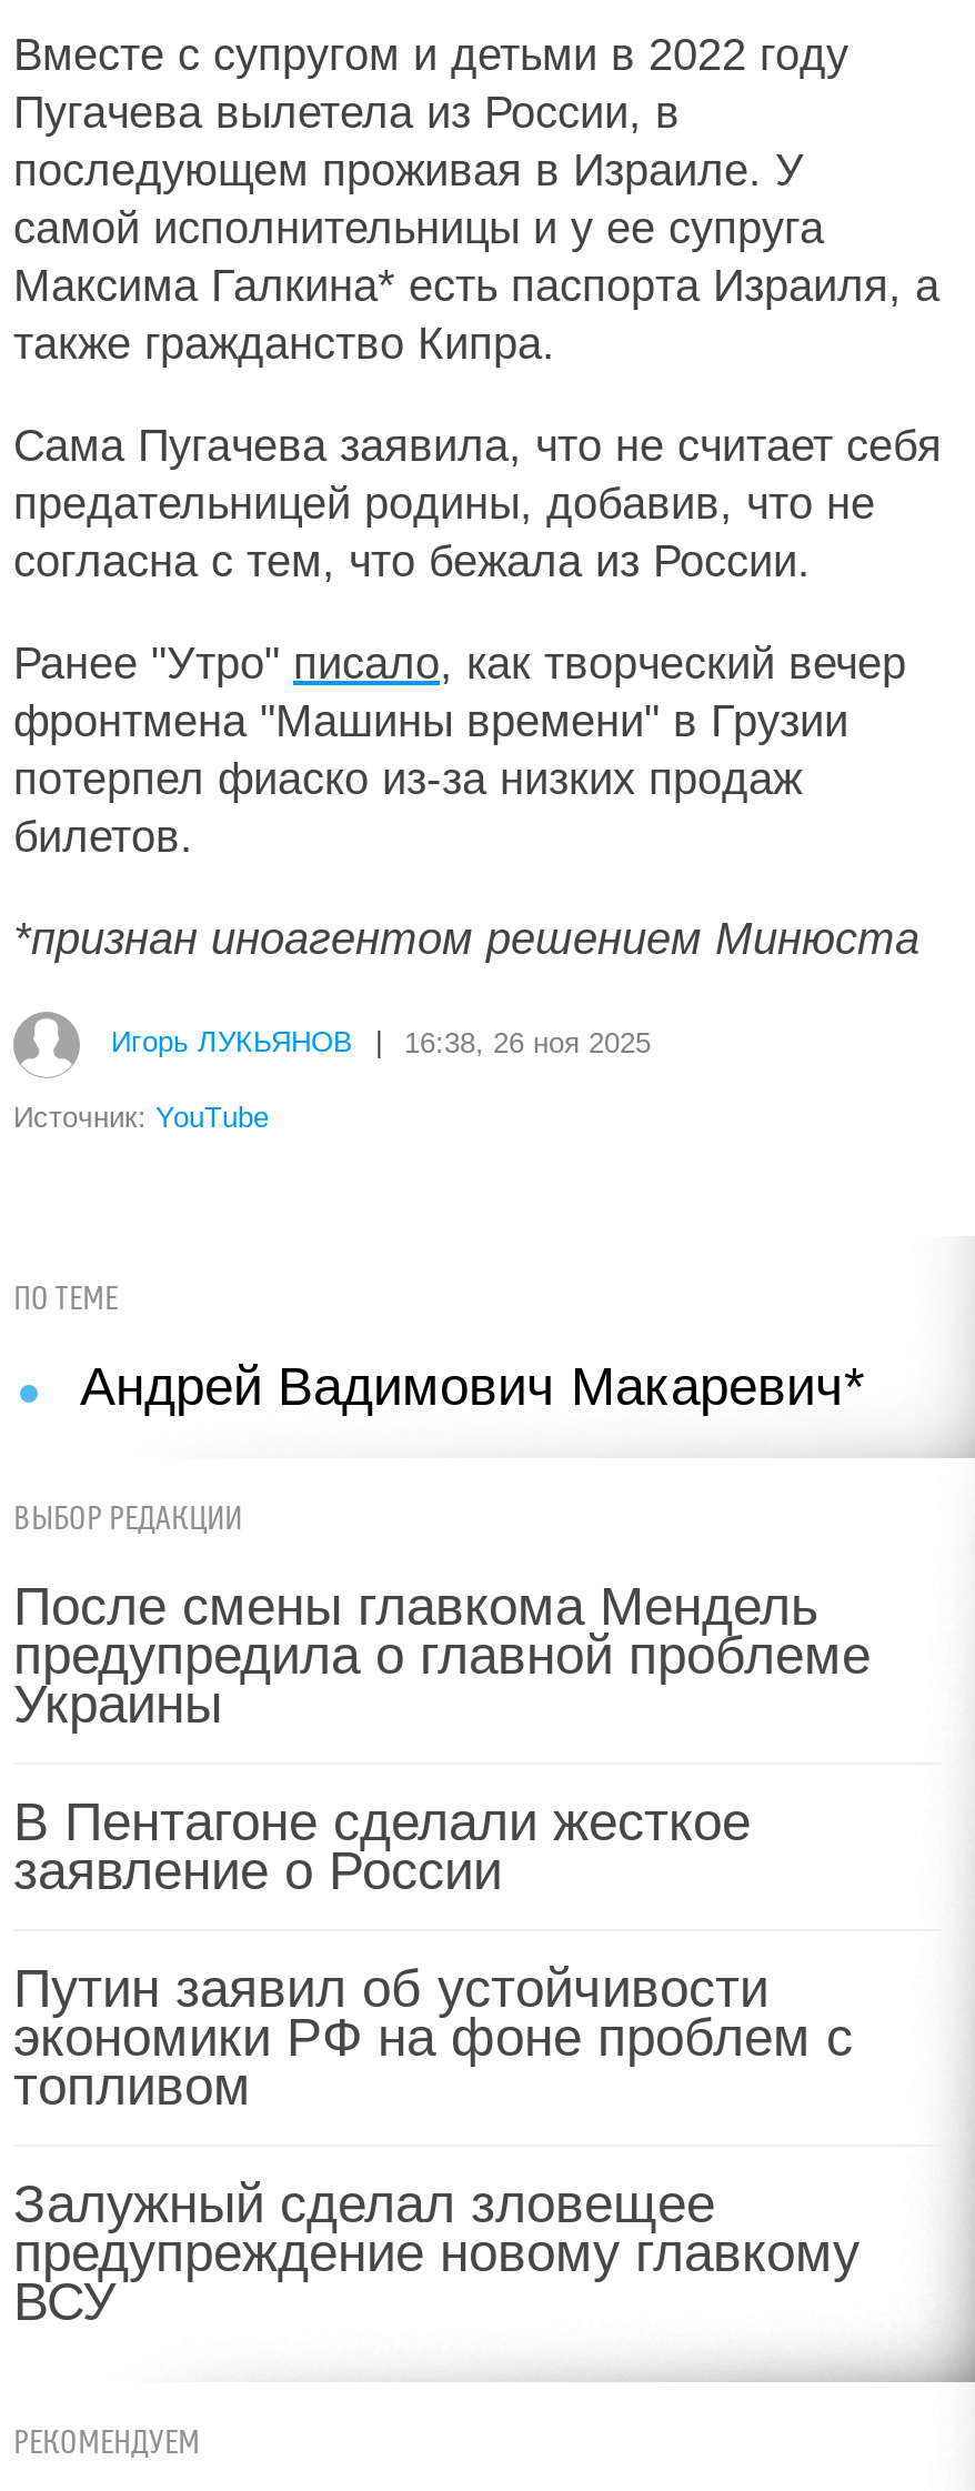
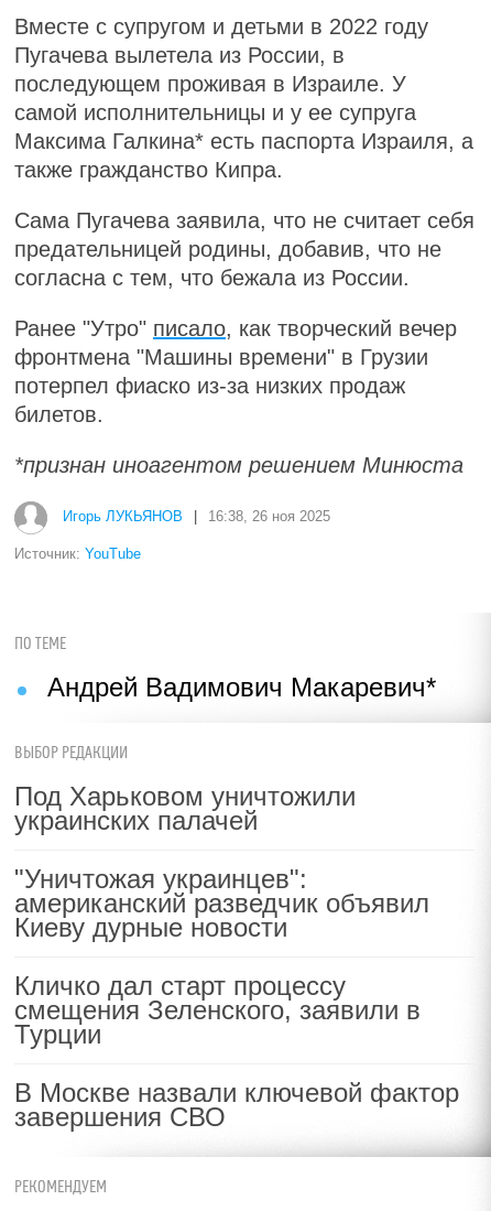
[13,1576,871,1734] После смены главкома Мендель | предупредила о главной проблеме | Украины -> [14,781,356,835] Под Харьковом уничтожили | украинских палачей
[13,1791,751,1900] В Пентагоне сделали жесткое | заявление о России -> [14,864,429,942] "Уничтожая украинцев": | американский разведчик объявил | Киеву дурные новости
[13,1958,853,2116] Путин заявил об устойчивости | экономики РФ на фоне проблем с | топливом -> [14,971,421,1049] Кличко дал старт процессу | смещения Зеленского, заявили в | Турции
[13,2173,860,2331] Залужный сделал зловещее | предупреждение новому главкому | ВСУ -> [14,1078,459,1132] В Москве назвали ключевой фактор | завершения СВО

